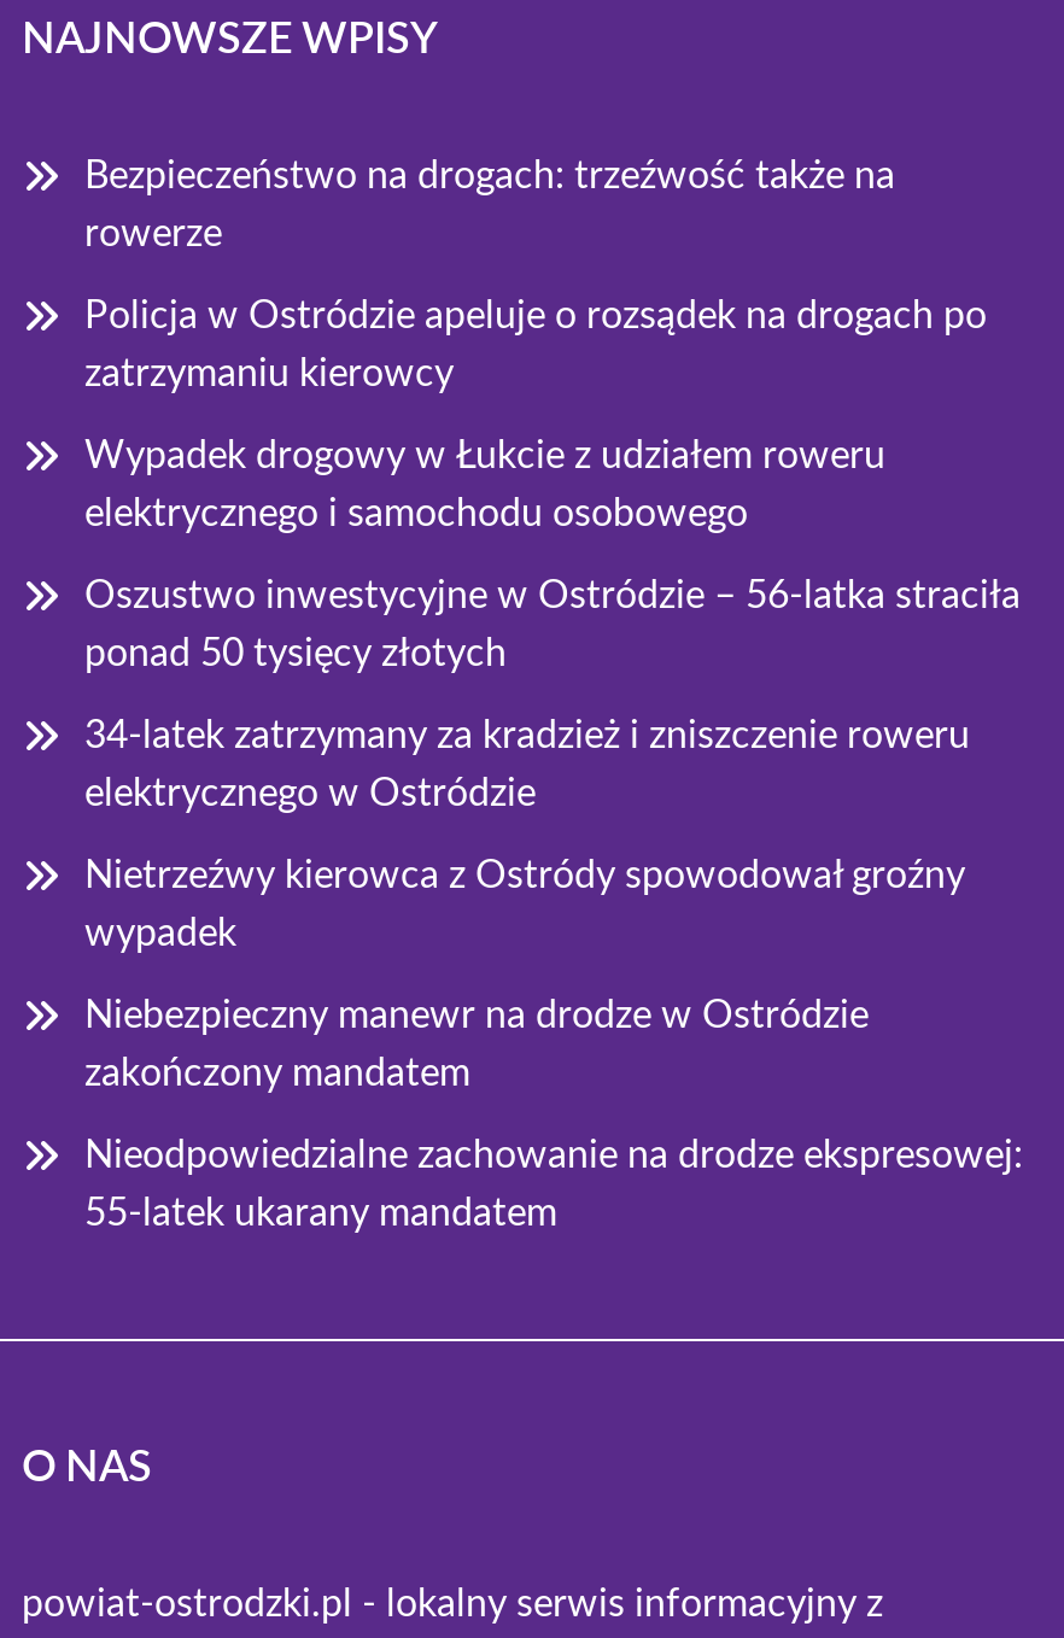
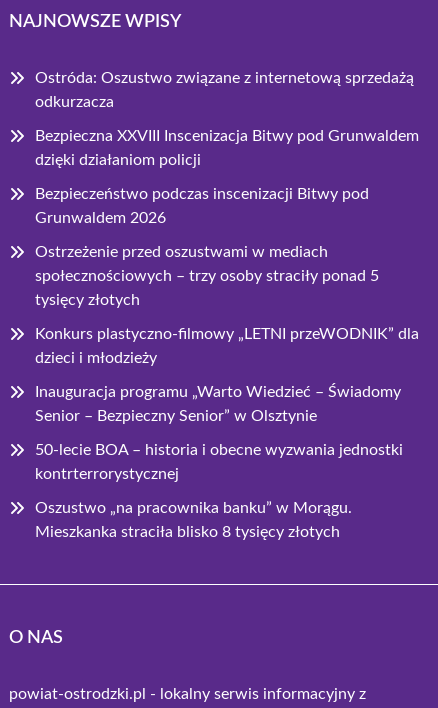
[84,157,1023,1233] Bezpieczeństwo na drogach: trzeźwość także na | rowerze | Policja w Ostródzie apeluje o rozsądek na drogach po | zatrzymaniu kierowcy | Wypadek drogowy w Łukcie z udziałem roweru | elektrycznego i samochodu osobowego | Oszustwo inwestycyjne w Ostródzie – 56-latka straciła | ponad 50 tysięcy złotych | 34-latek zatrzymany za kradzież i zniszczenie roweru | elektrycznego w Ostródzie | Nietrzeźwy kierowca z Ostródy spowodował groźny | wypadek | Niebezpieczny manewr na drodze w Ostródzie | zakończony mandatem | Nieodpowiedzialne zachowanie na drodze ekspresowej: | 55-latek ukarany mandatem -> [35,70,419,540] Ostróda: Oszustwo związane z internetową sprzedażą | odkurzacza | Bezpieczna XXVIII Inscenizacja Bitwy pod Grunwaldem | dzięki działaniom policji | Bezpieczeństwo podczas inscenizacji Bitwy pod | Grunwaldem 2026 | Ostrzeżenie przed oszustwami w mediach | społecznościowych – trzy osoby straciły ponad 5 | tysięcy złotych | Konkurs plastyczno-filmowy „LETNI przeWODNIK” dla | dzieci i młodzieży | Inauguracja programu „Warto Wiedzieć – Świadomy | Senior – Bezpieczny Senior” w Olsztynie | 50-lecie BOA – historia i obecne wyzwania jednostki | kontrterrorystycznej | Oszustwo „na pracownika banku” w Morągu. | Mieszkanka straciła blisko 8 tysięcy złotych

